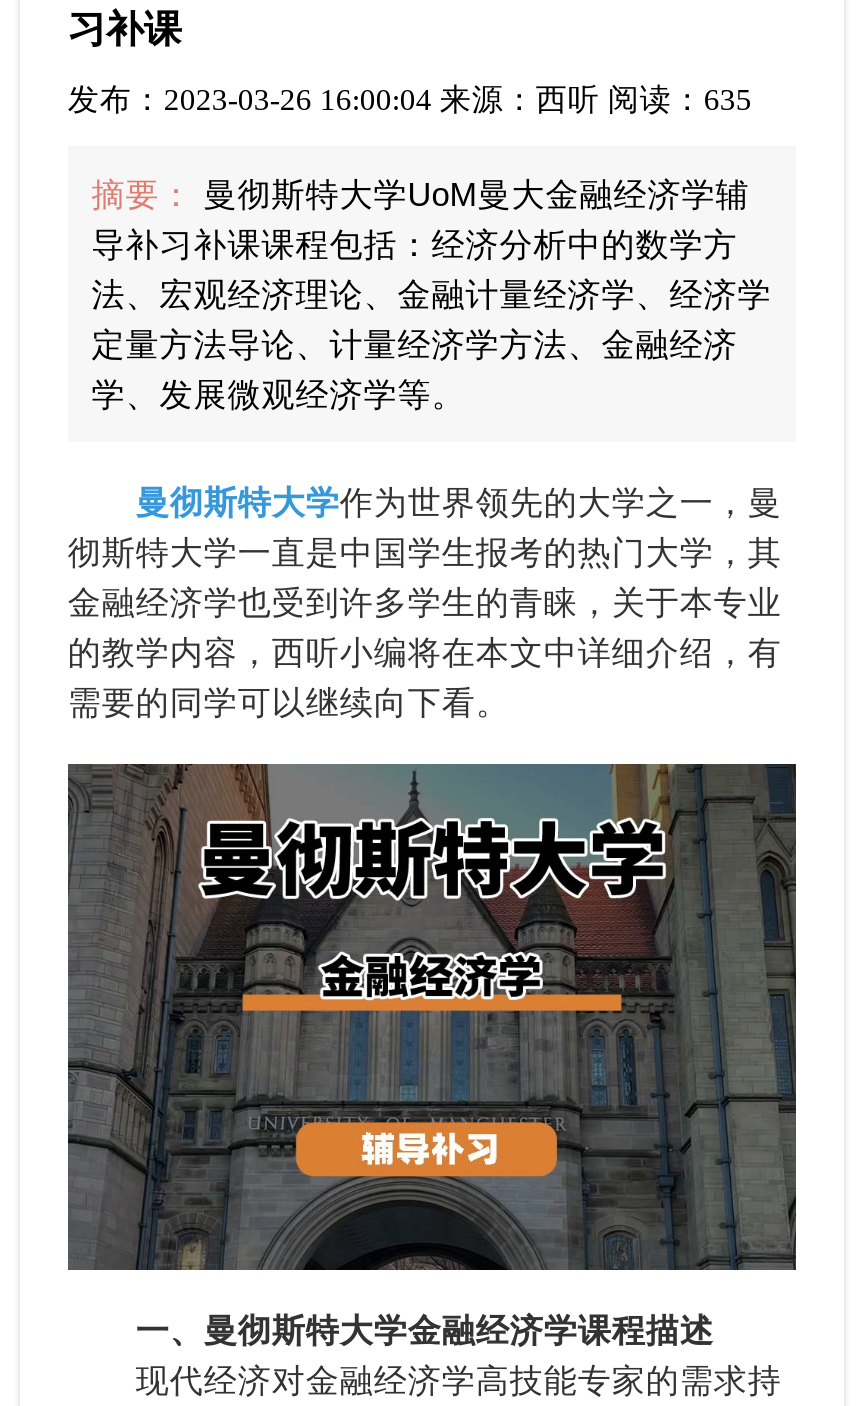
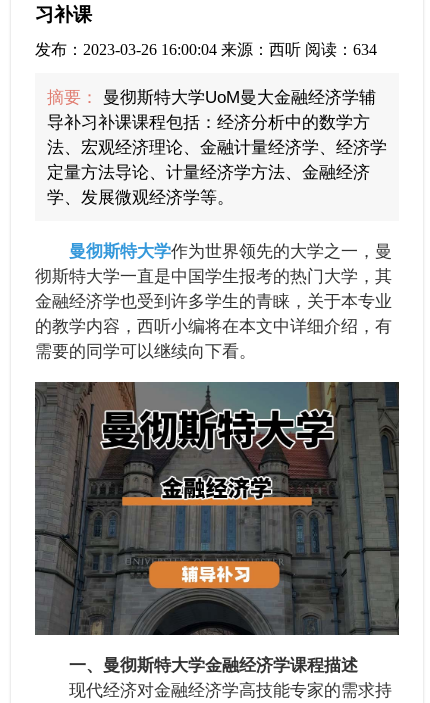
[68,81,752,115] 发布：2023-03-26 16:00:04 来源：西听 阅读：635 -> [35,41,377,58] 发布：2023-03-26 16:00:04 来源：西听 阅读：634

